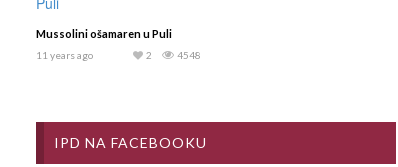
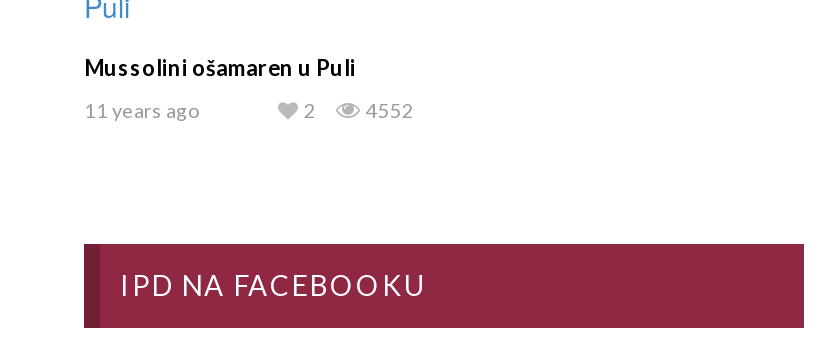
[177,49,201,61] 4548 -> [366,98,414,122] 4552

